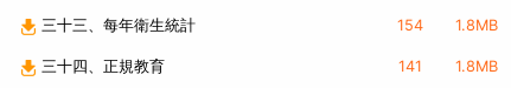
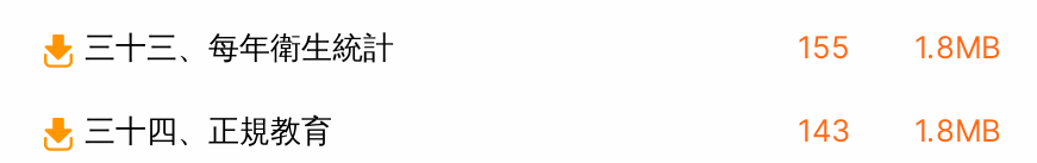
[397,17,497,34] 154 1.8MB -> [798,30,1000,66] 155 1.8MB
[398,58,497,75] 141 1.8MB -> [798,114,1000,149] 143 1.8MB

